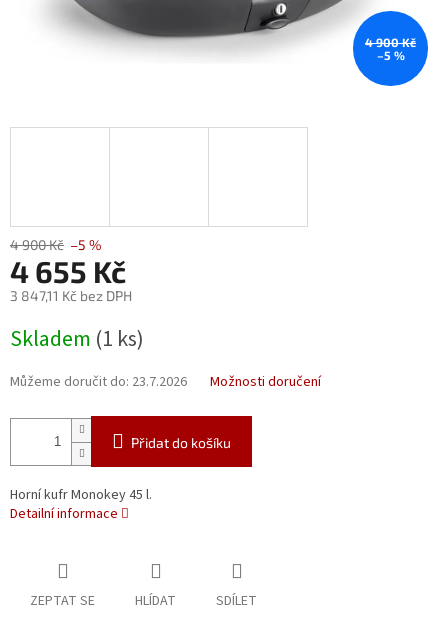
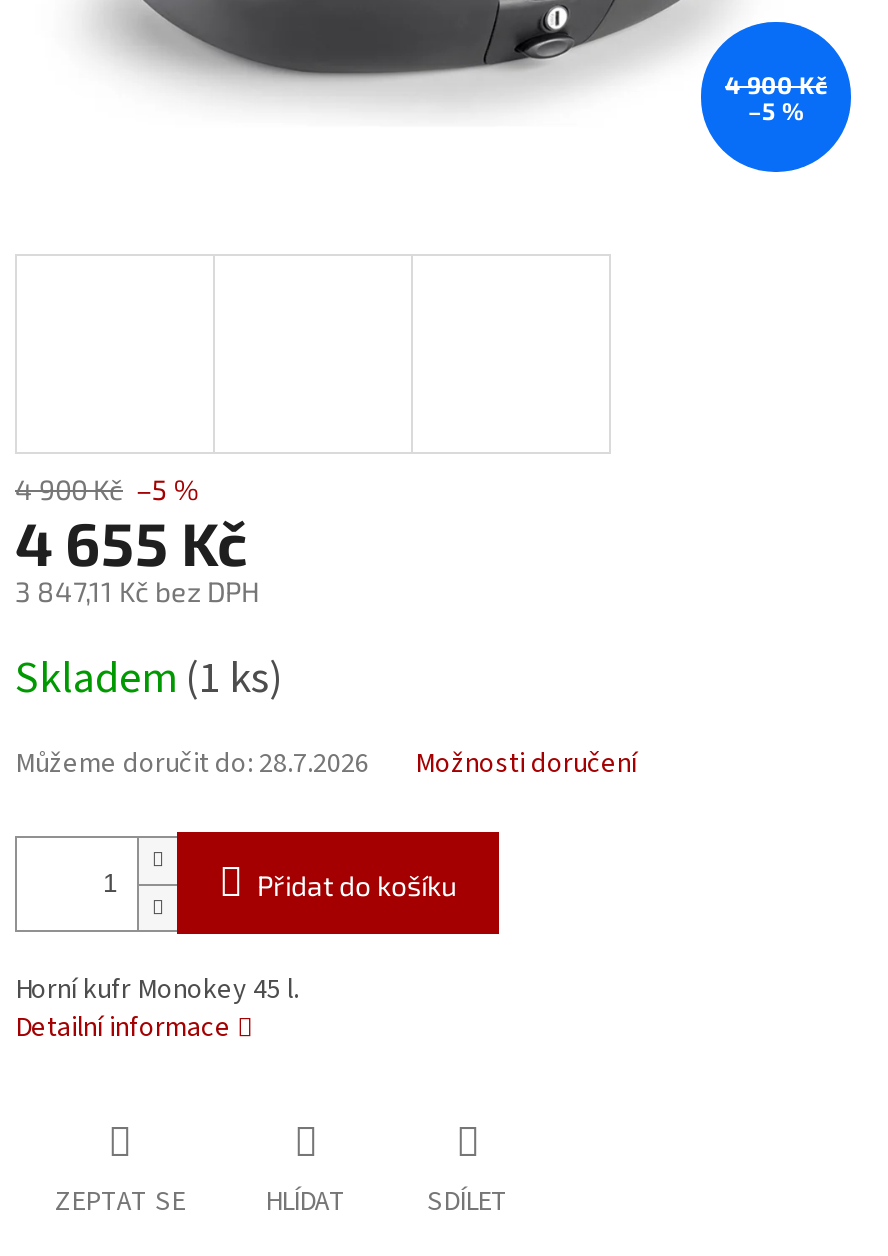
[10,372,187,392] Můžeme doručit do: 23.7.2026 -> [15,745,369,785] Můžeme doručit do: 28.7.2026

